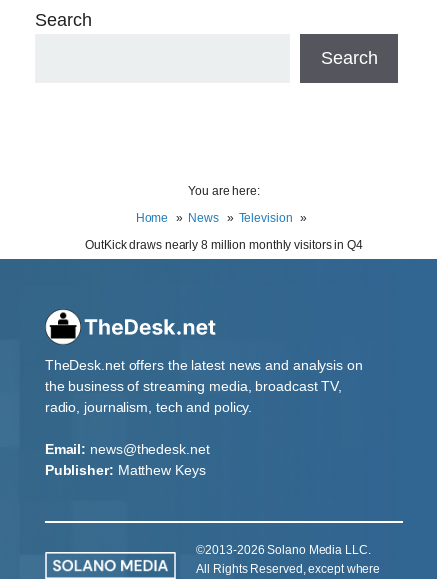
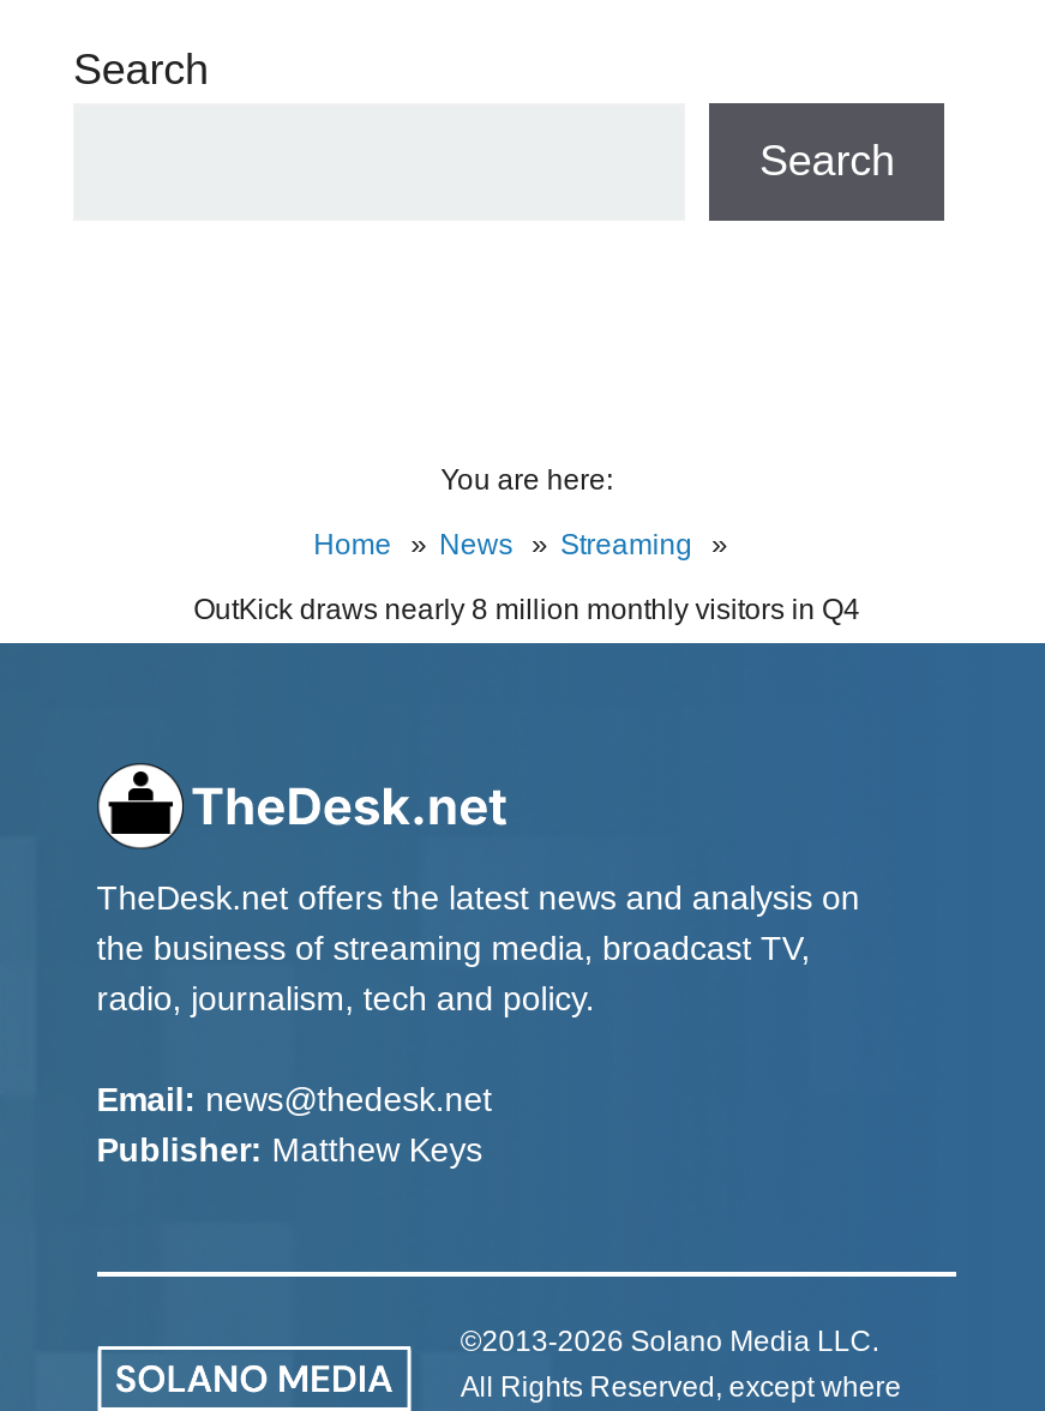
[238,211,292,225] Television -> [560,527,693,561] Streaming

